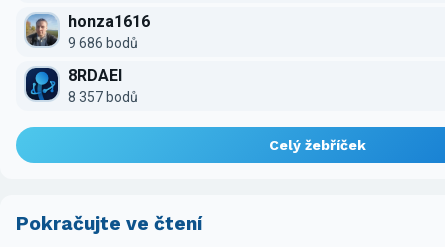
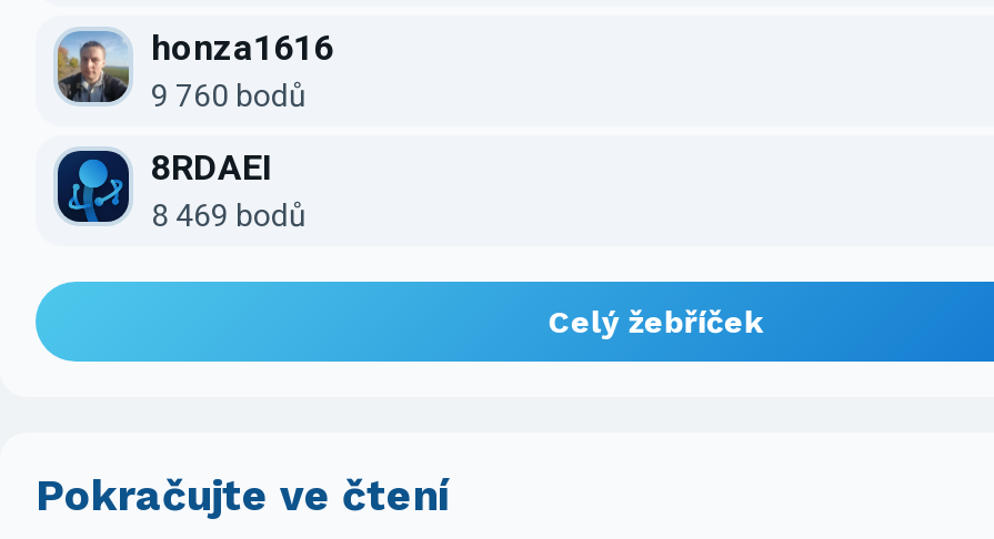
[68,35,138,51] 9 686 bodů -> [151,77,307,113] 9 760 bodů
[68,89,138,105] 8 357 bodů -> [151,197,307,232] 8 469 bodů

